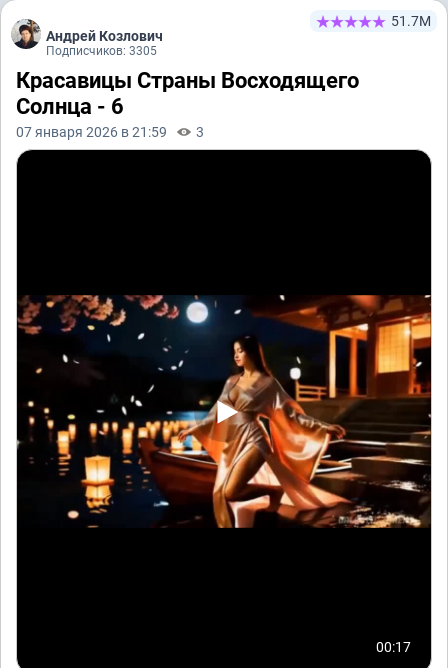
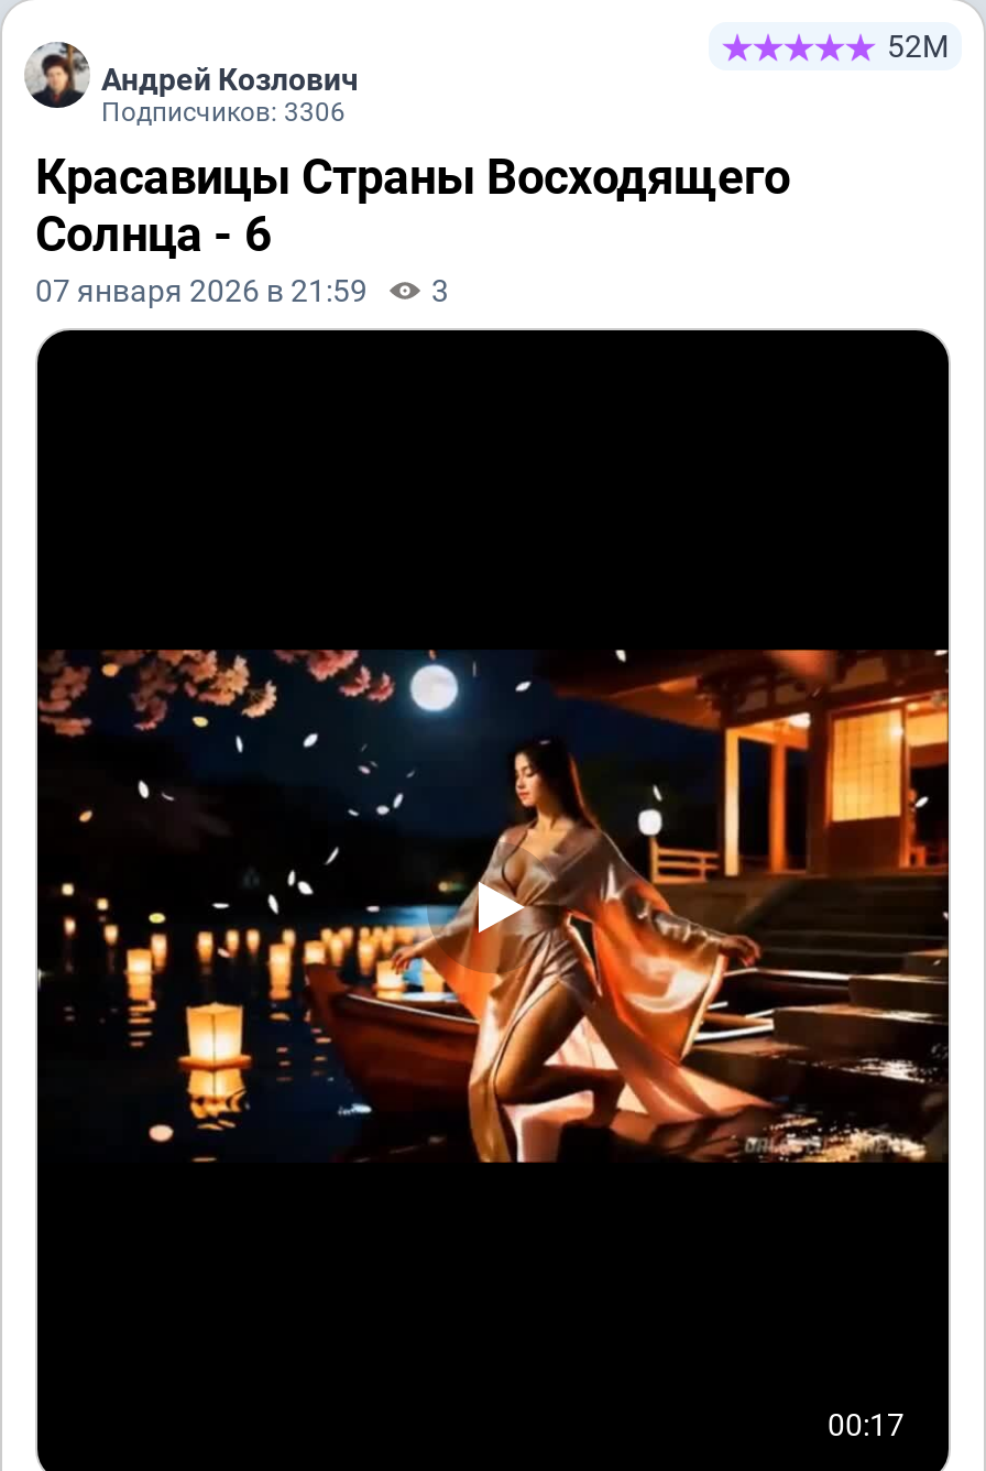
[391,13,431,29] 51.7М -> [887,29,949,64] 52М
[46,44,157,58] Подписчиков: 3305 -> [101,97,346,128] Подписчиков: 3306

